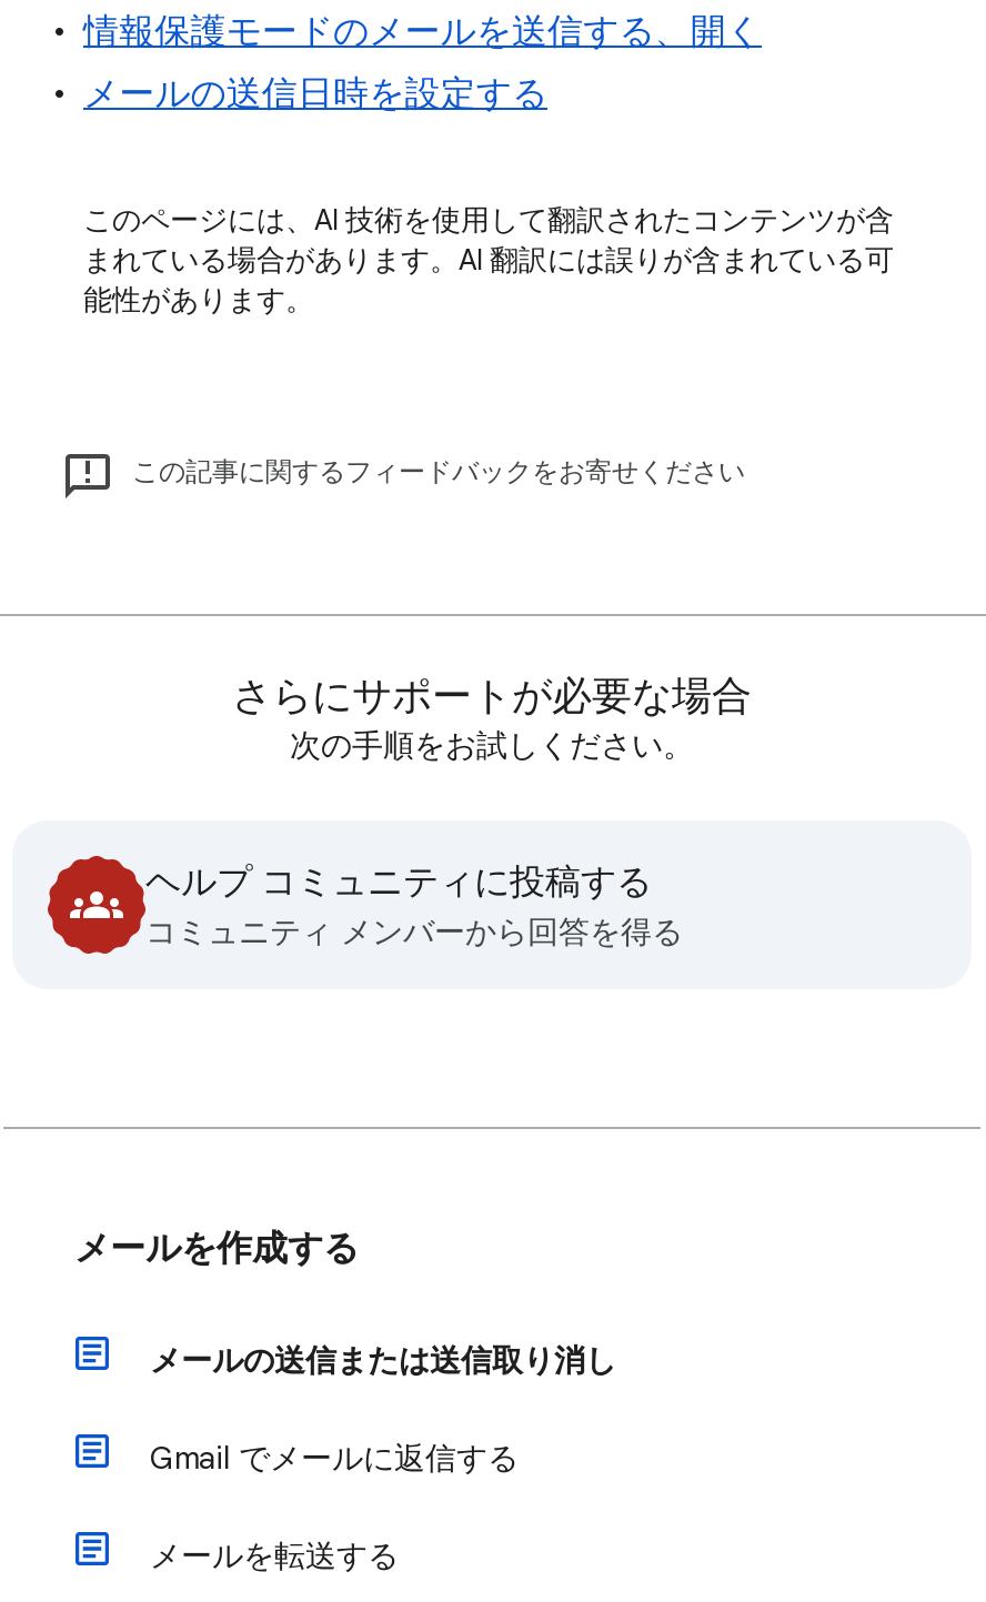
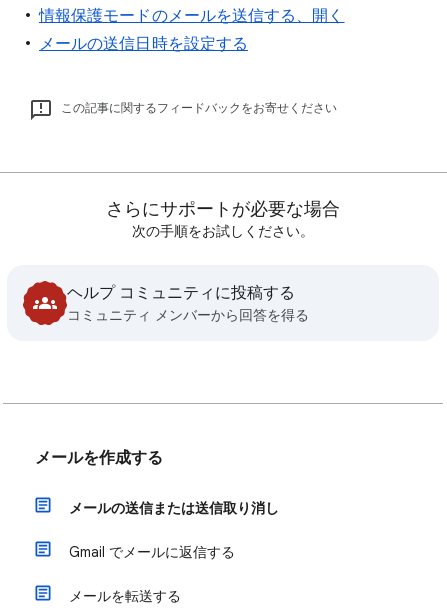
[83,201,894,319] このページには、AI 技術を使用して翻訳されたコンテンツが含 | まれている場合があります。AI 翻訳には誤りが含まれている可 | 能性があります。 -> none

